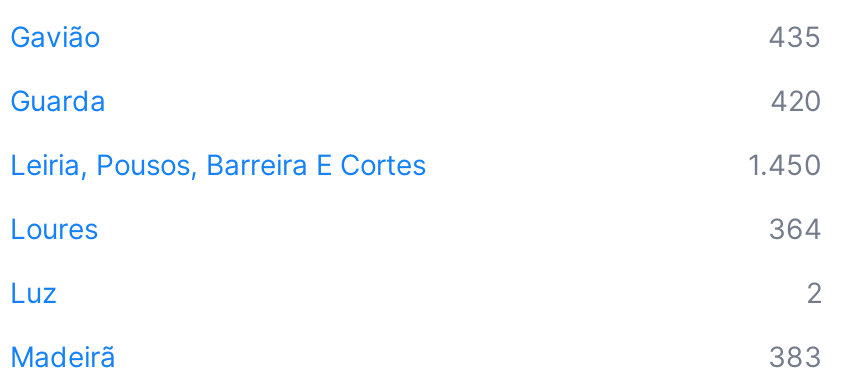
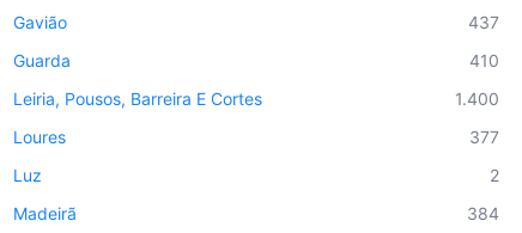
[768,18,822,52] 435 -> [468,11,499,32] 437
[770,82,822,116] 420 -> [469,50,499,70] 410
[748,146,822,180] 1.450 -> [455,88,499,108] 1.400
[768,210,822,244] 364 -> [469,126,499,146] 377
[768,338,822,372] 383 -> [467,203,499,223] 384

